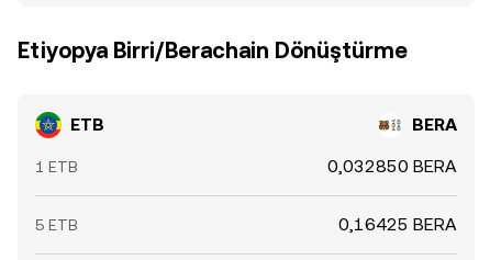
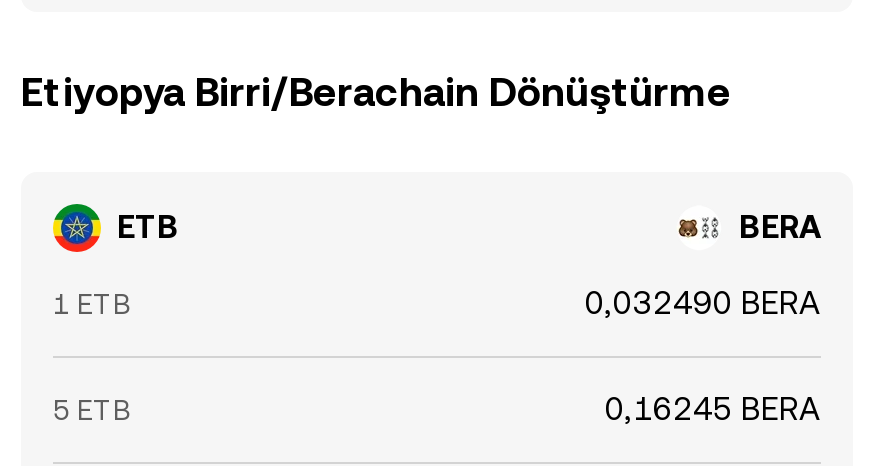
[327,156,457,177] 0,032850 BERA -> [585,284,821,322] 0,032490 BERA
[338,214,457,235] 0,16425 BERA -> [605,390,821,428] 0,16245 BERA

